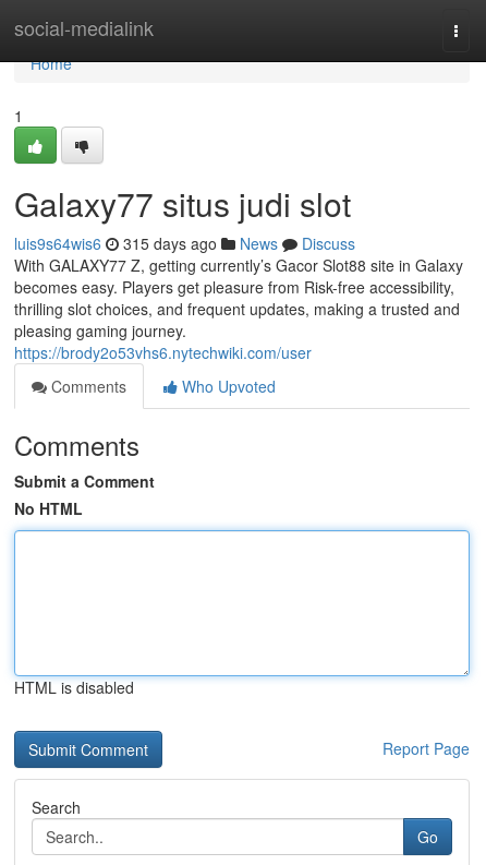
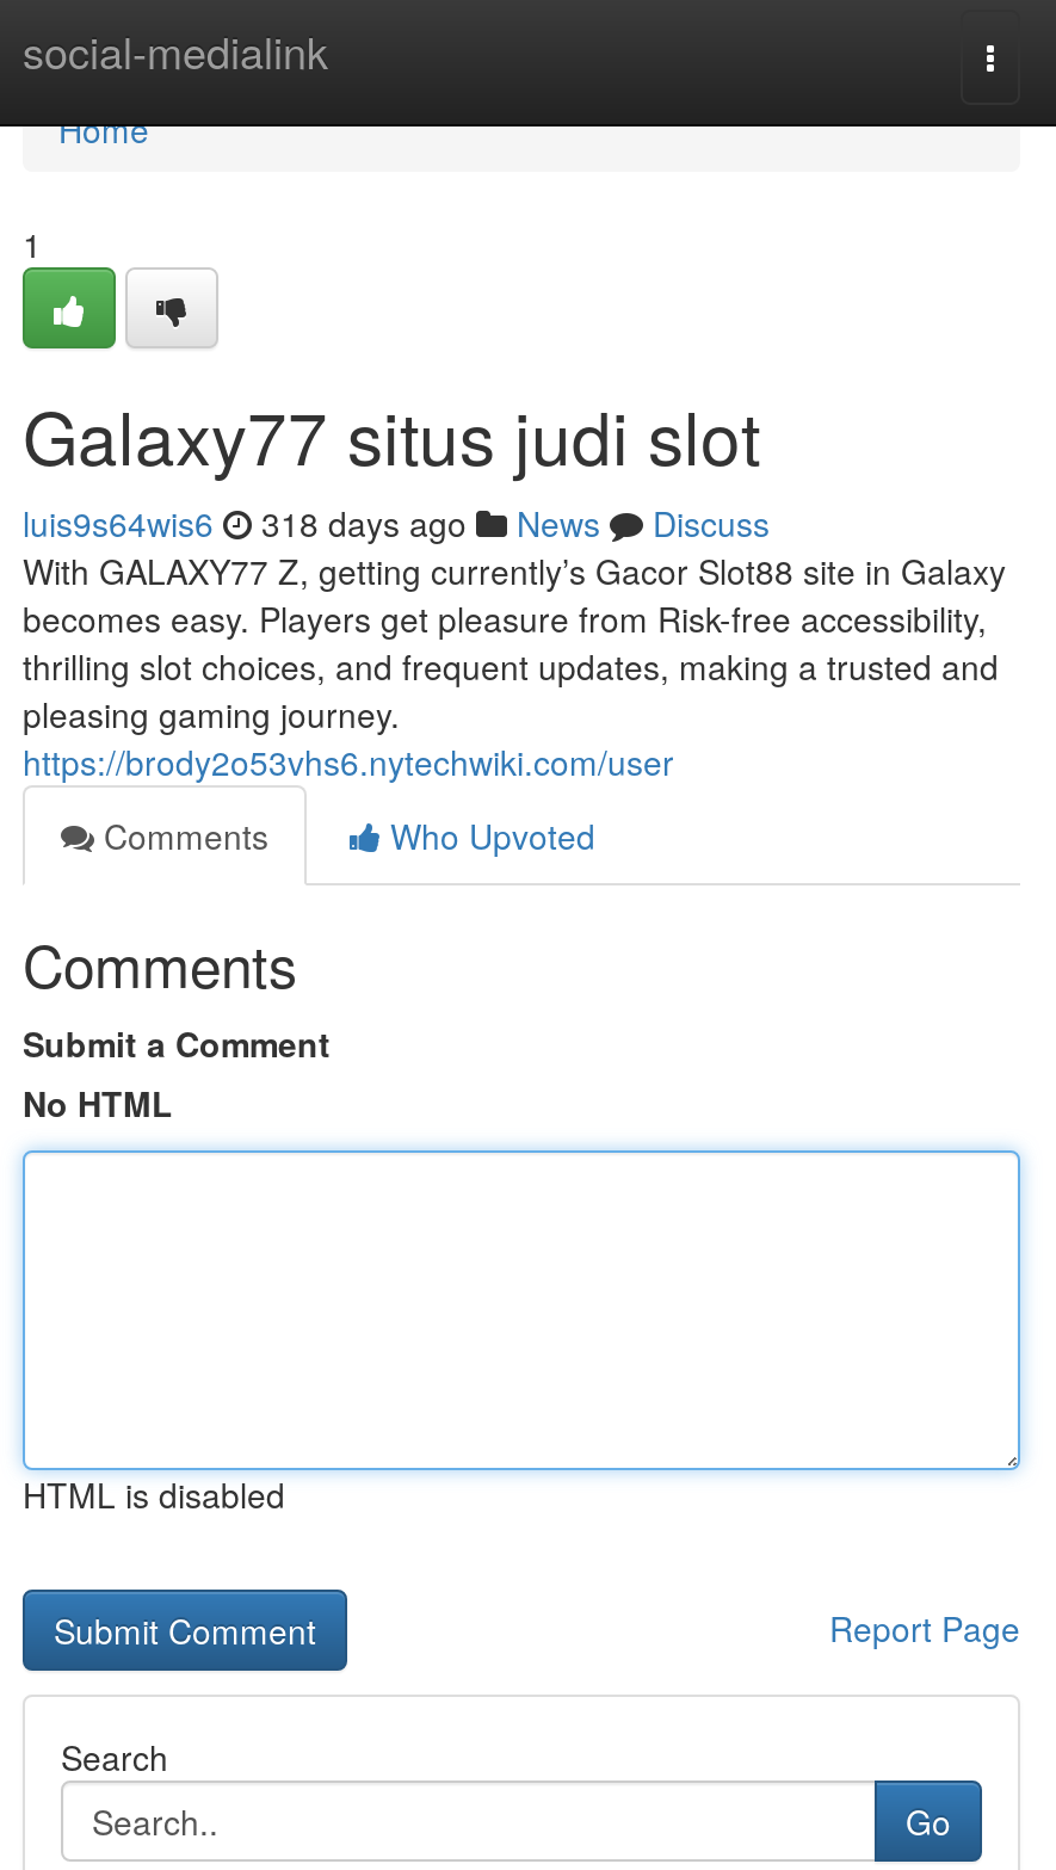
[14,232,355,254] luis9s64wis6 315 days ago News Discuss -> [23,499,770,547] luis9s64wis6 318 days ago News Discuss

